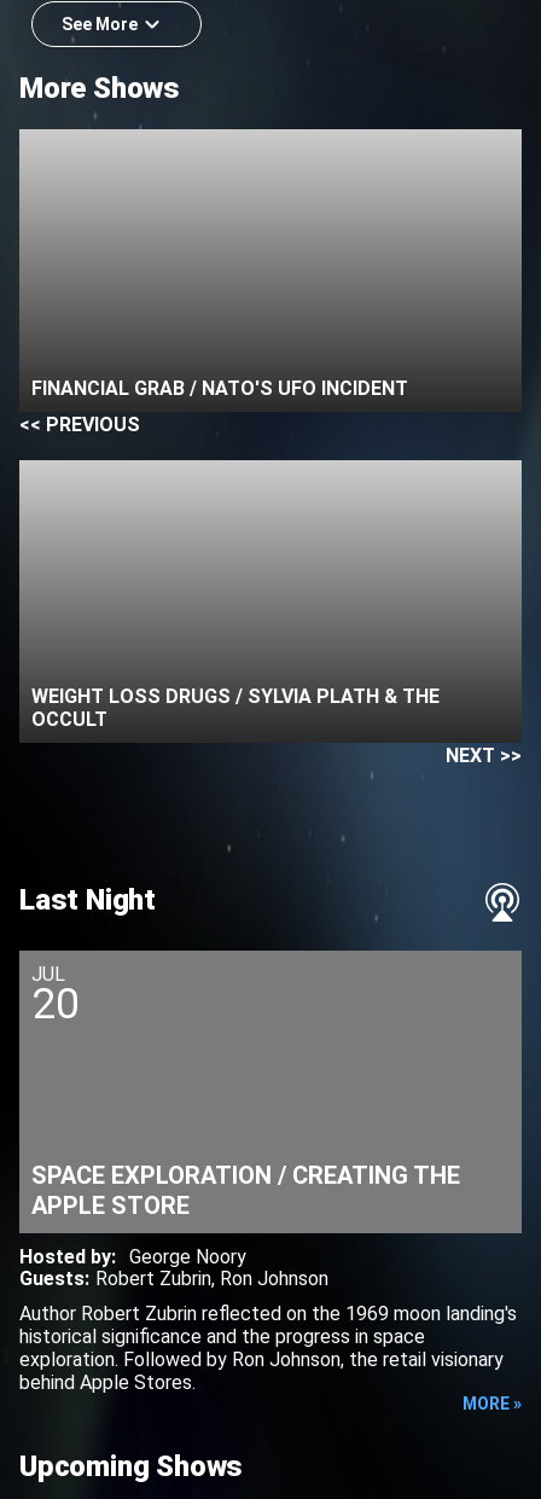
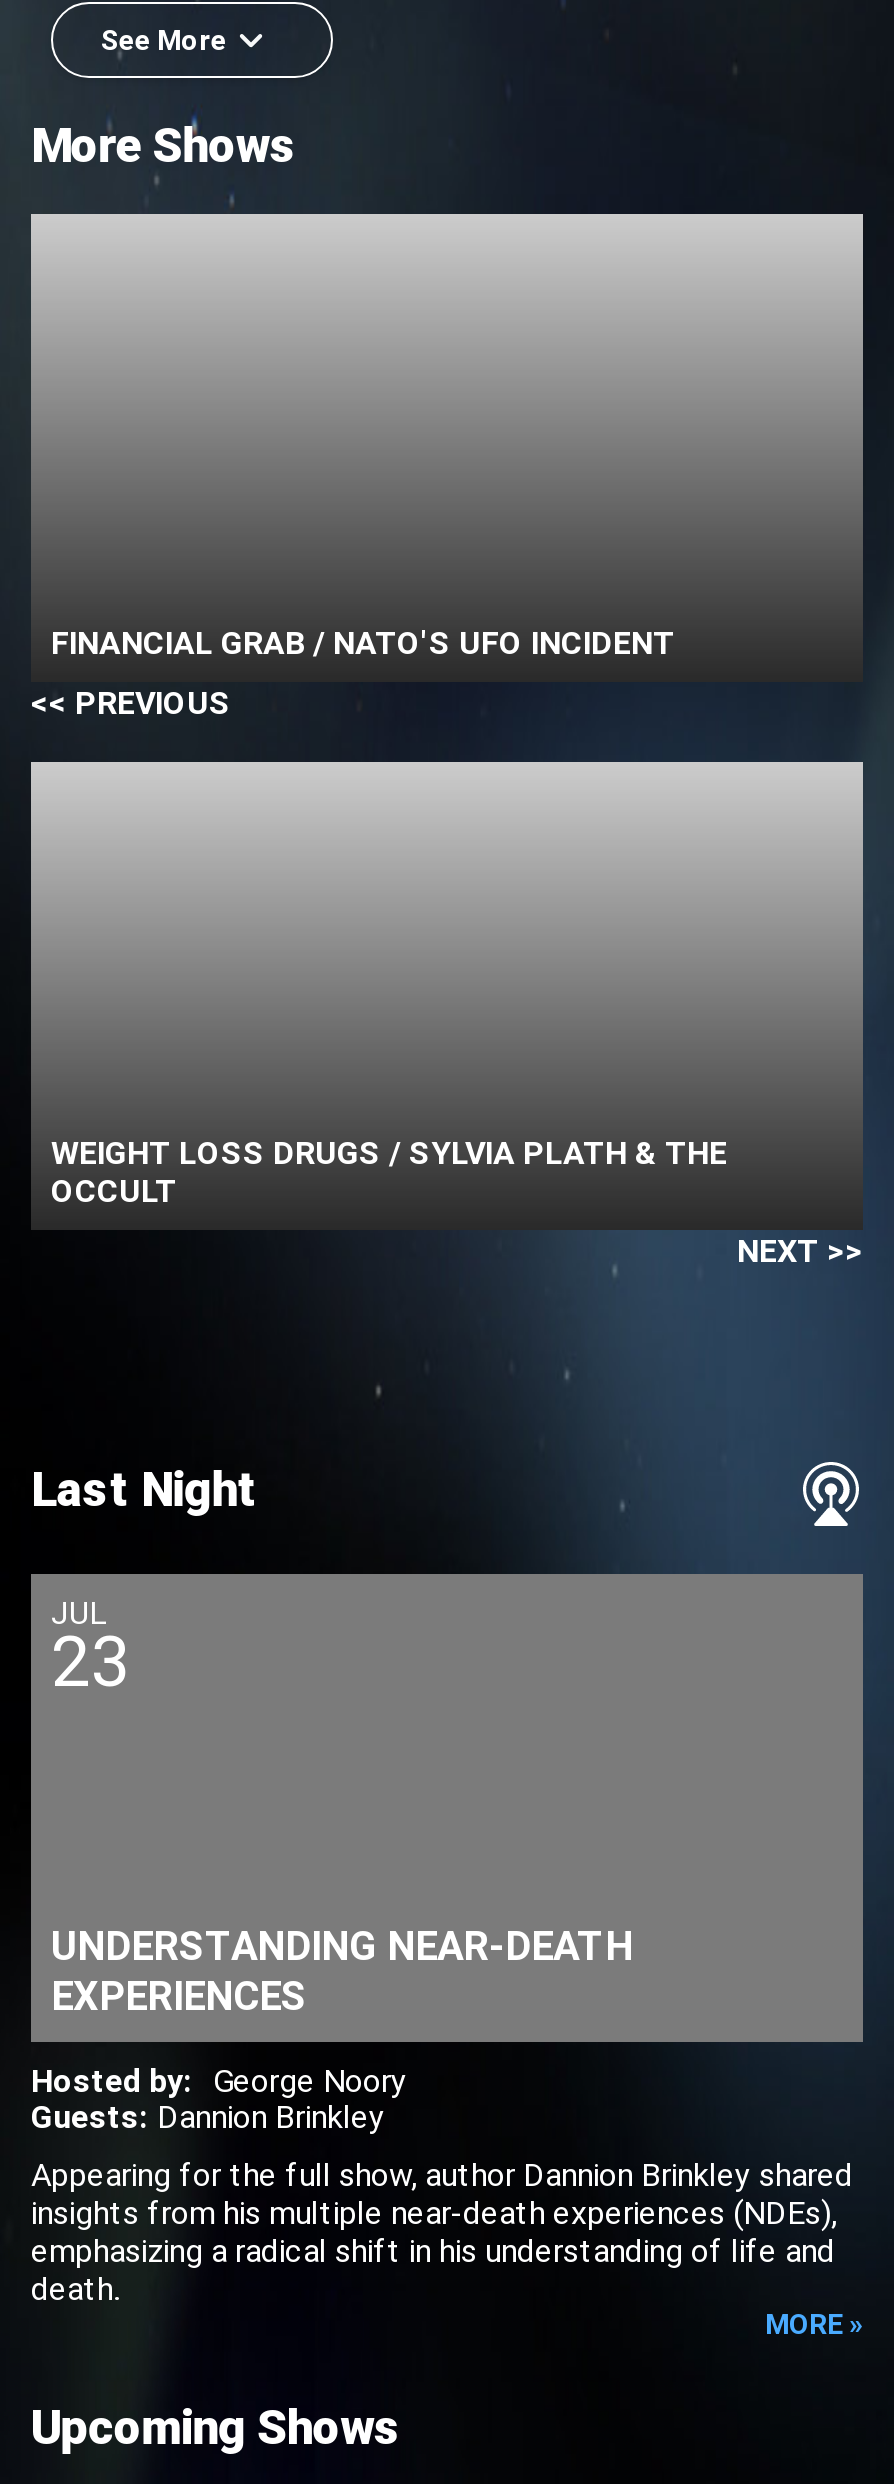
[31,979,80,1029] 20 -> [51,1621,131,1703] 23
[31,1160,460,1220] SPACE EXPLORATION / CREATING THE | APPLE STORE -> [51,1921,633,2019] UNDERSTANDING NEAR-DEATH | EXPERIENCES
[19,1267,328,1290] Guests: Robert Zubrin, Ron Johnson -> [31,2097,385,2135] Guests: Dannion Brinkley
[19,1302,517,1394] Author Robert Zubrin reflected on the 1969 moon landing's | historical significance and the progress in space | exploration. Followed by Ron Johnson, the retail visionary | behind Apple Stores. -> [31,2155,853,2307] Appearing for the full show, author Dannion Brinkley shared | insights from his multiple near-death experiences (NDEs), | emphasizing a radical shift in his understanding of life and | death.

